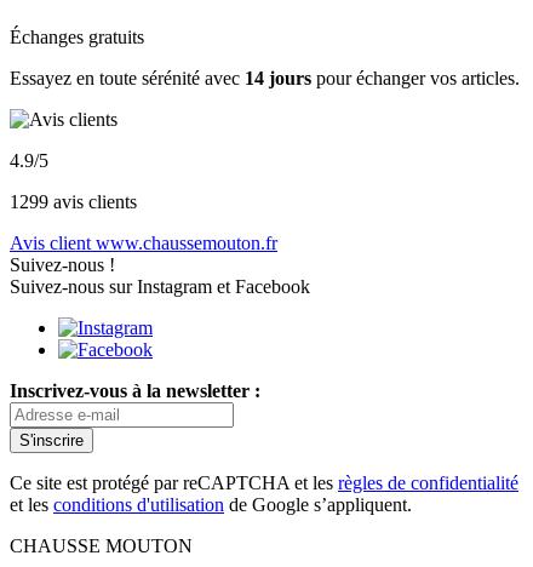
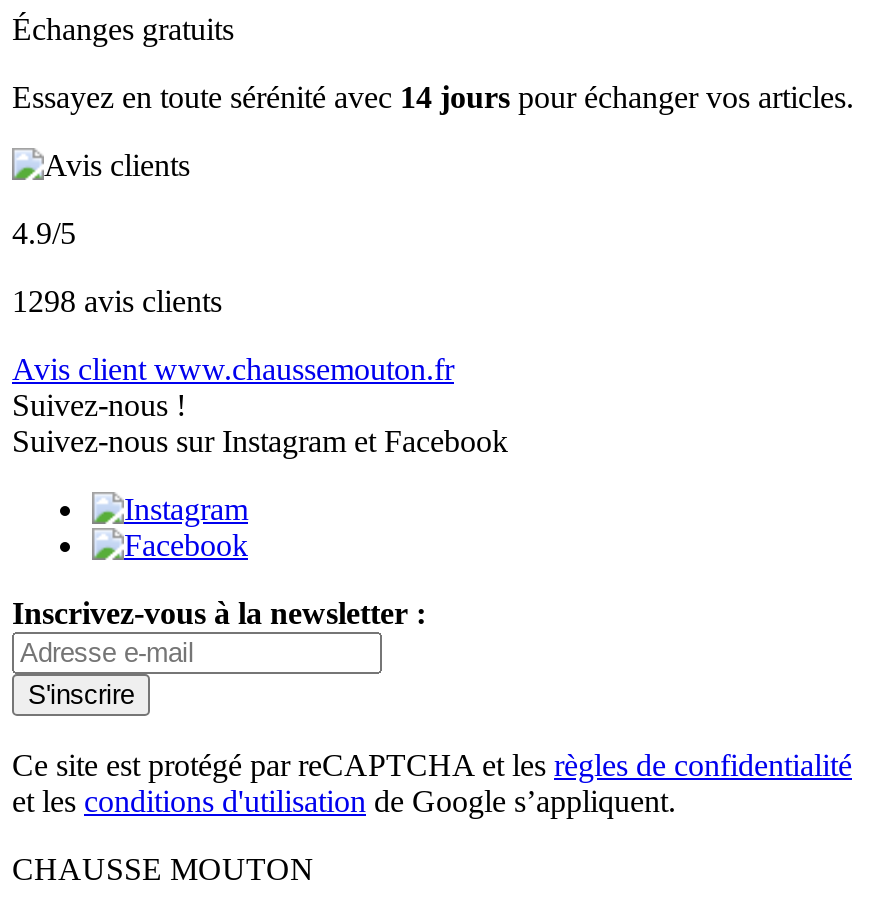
[10,192,137,212] 1299 avis clients -> [12,285,222,319] 1298 avis clients

